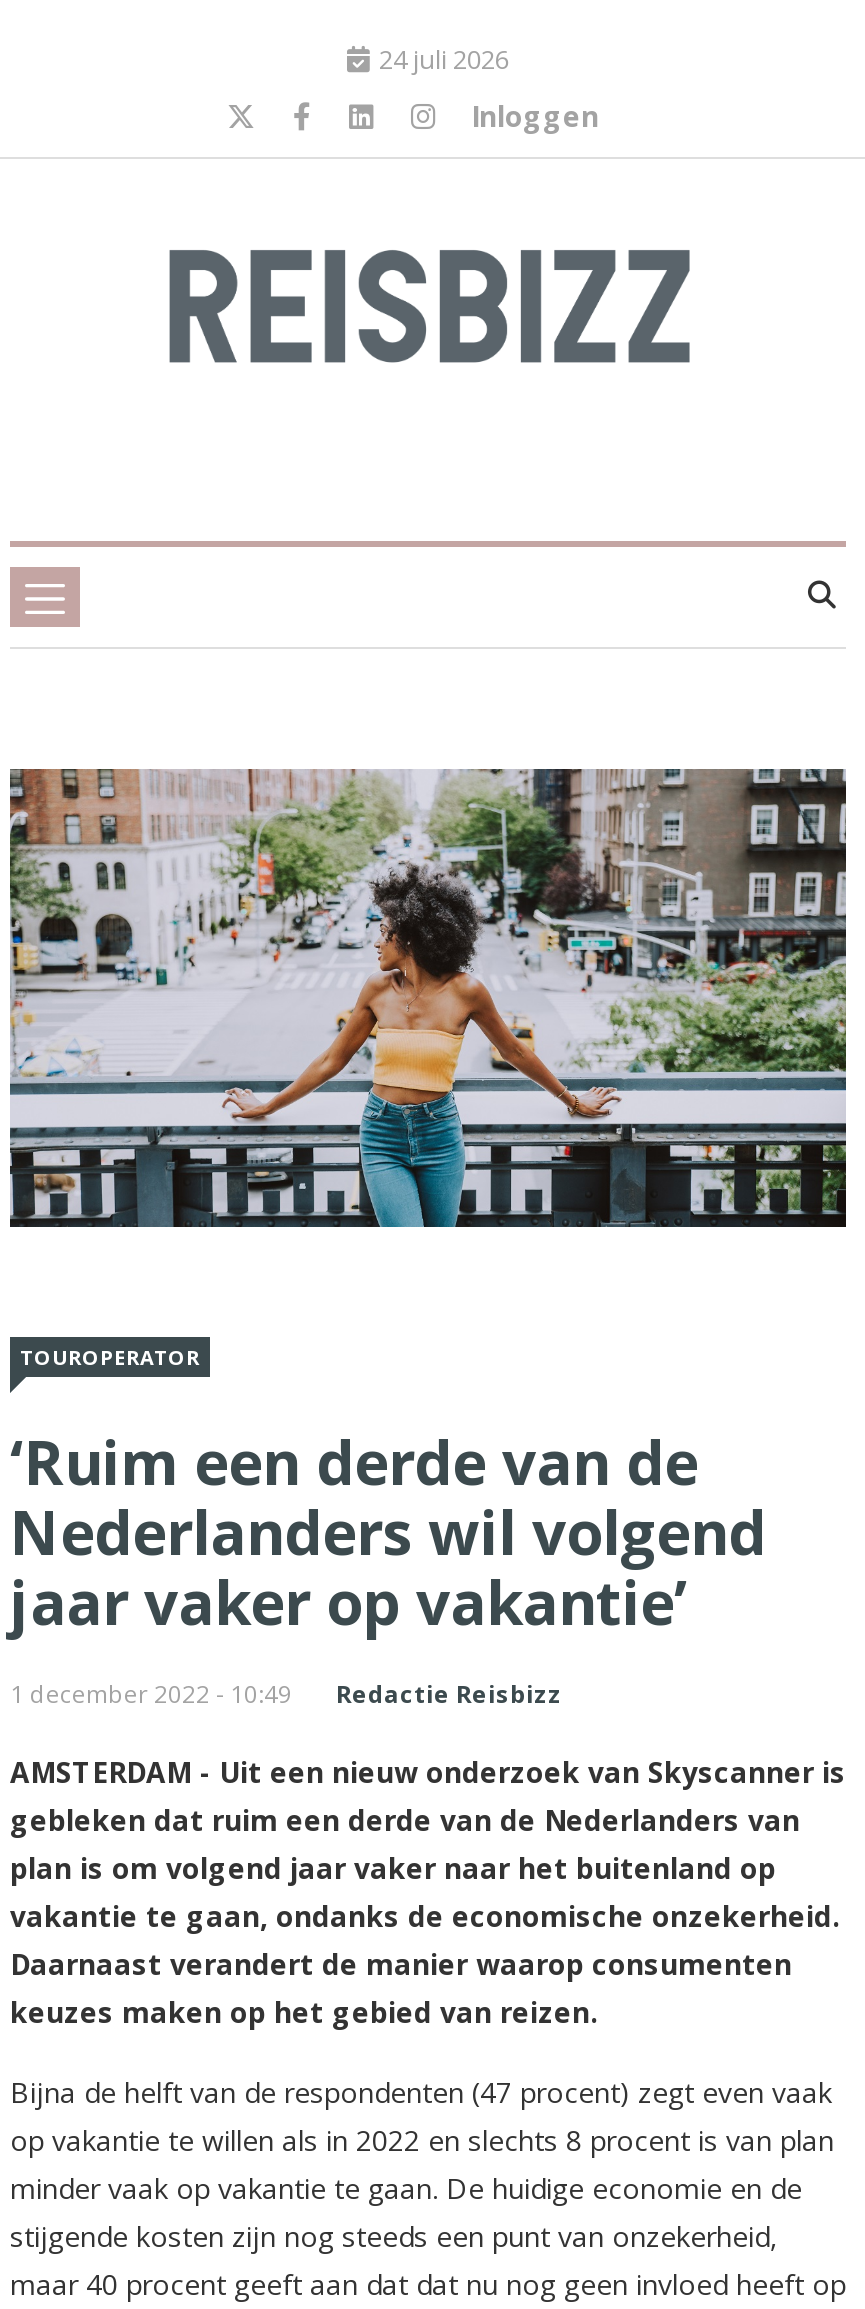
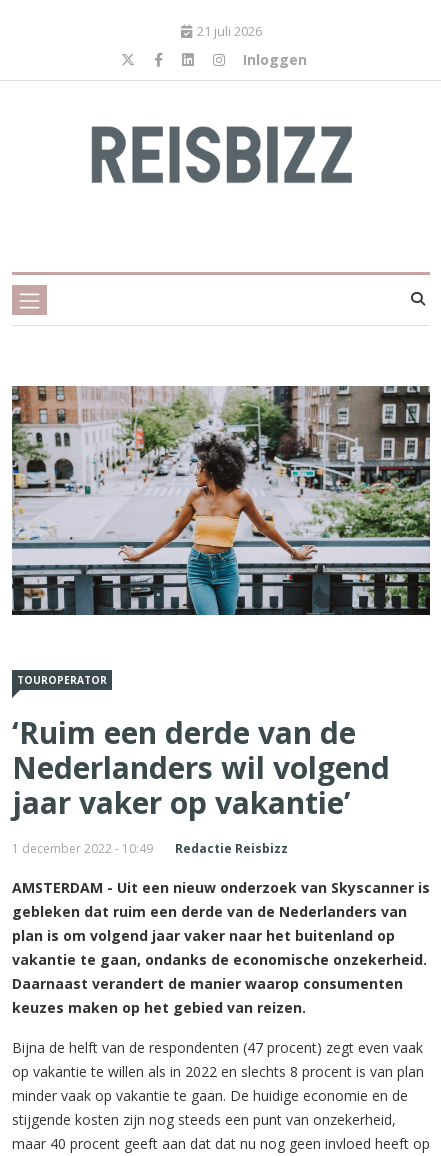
[379,41,509,77] 24 juli 2026 -> [196,22,261,40] 21 juli 2026

